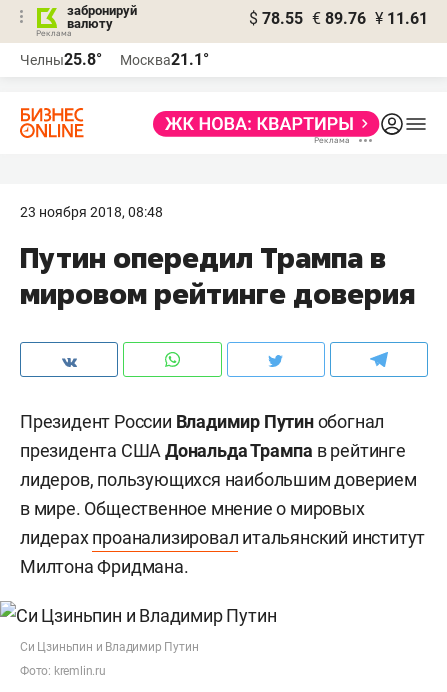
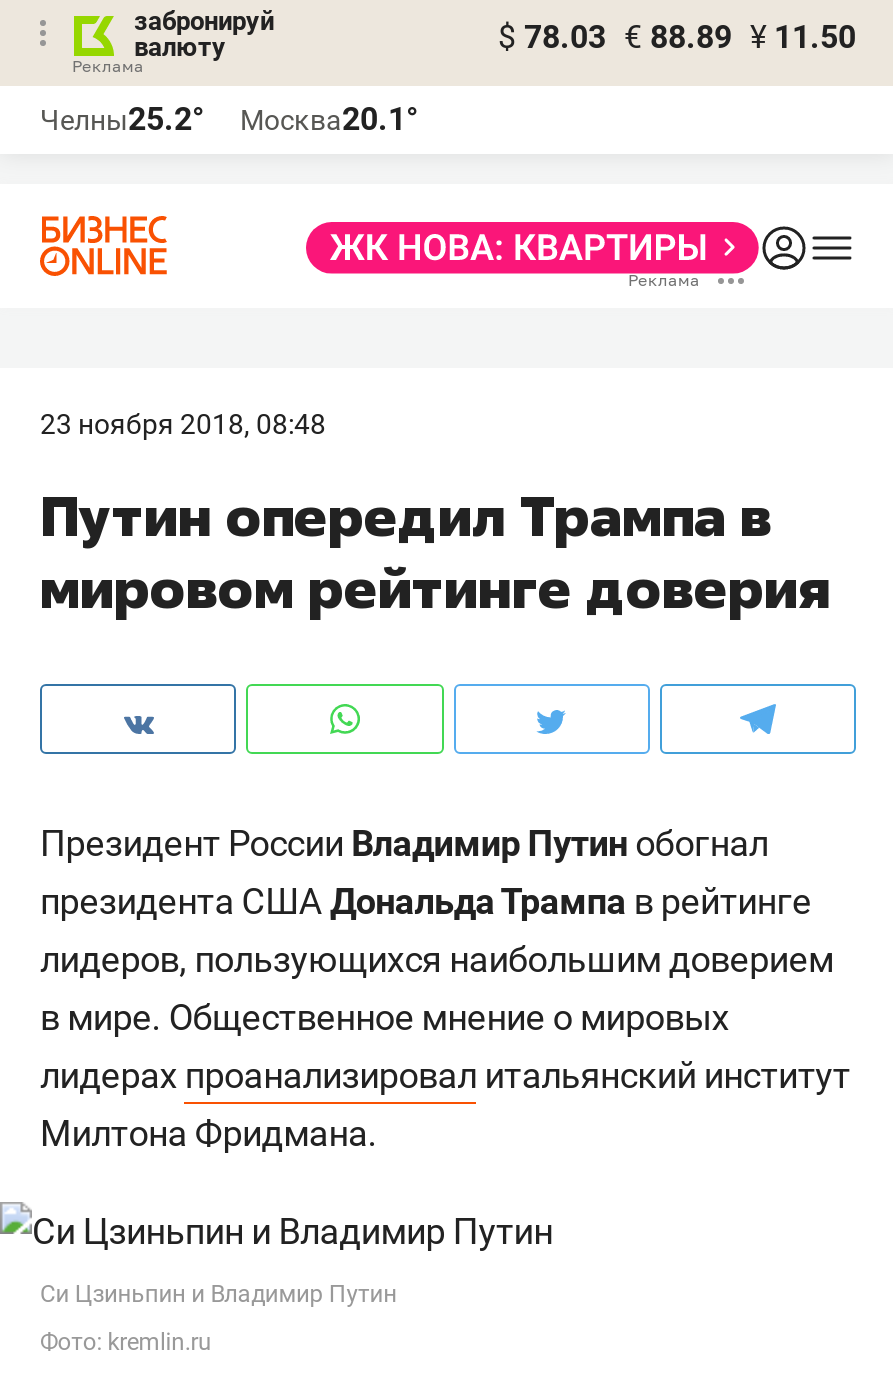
[249,9,428,28] $ 78.55 € 89.76 ¥ 11.61 -> [498,18,856,56] $ 78.03 € 88.89 ¥ 11.50
[20,50,102,69] Челны25.8° -> [40,100,204,138] Челны25.2°
[120,50,209,69] Москва21.1° -> [240,100,418,138] Москва20.1°

